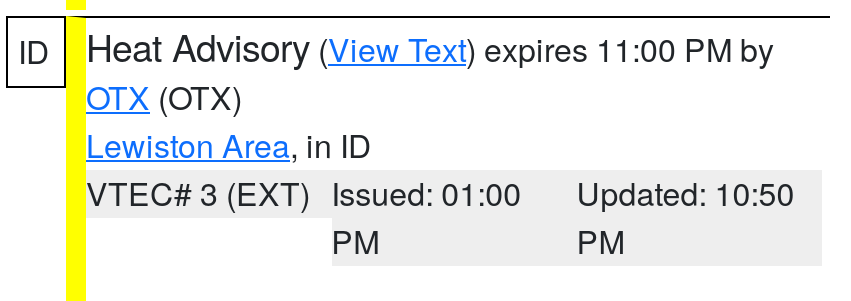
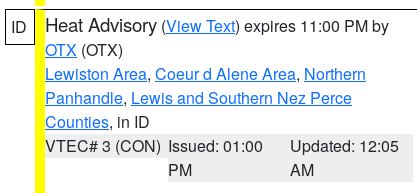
[86,122,521,216] Lewiston Area, in ID | VTEC# 3 (EXT) Issued: 01:00 -> [45,62,366,157] Lewiston Area, Coeur d Alene Area, Northern | Panhandle, Lewis and Southern Nez Perce | Counties, in ID | VTEC# 3 (CON) Issued: 01:00
[576,170,794,264] Updated: 10:50 | PM -> [290,134,399,181] Updated: 12:05 | AM

